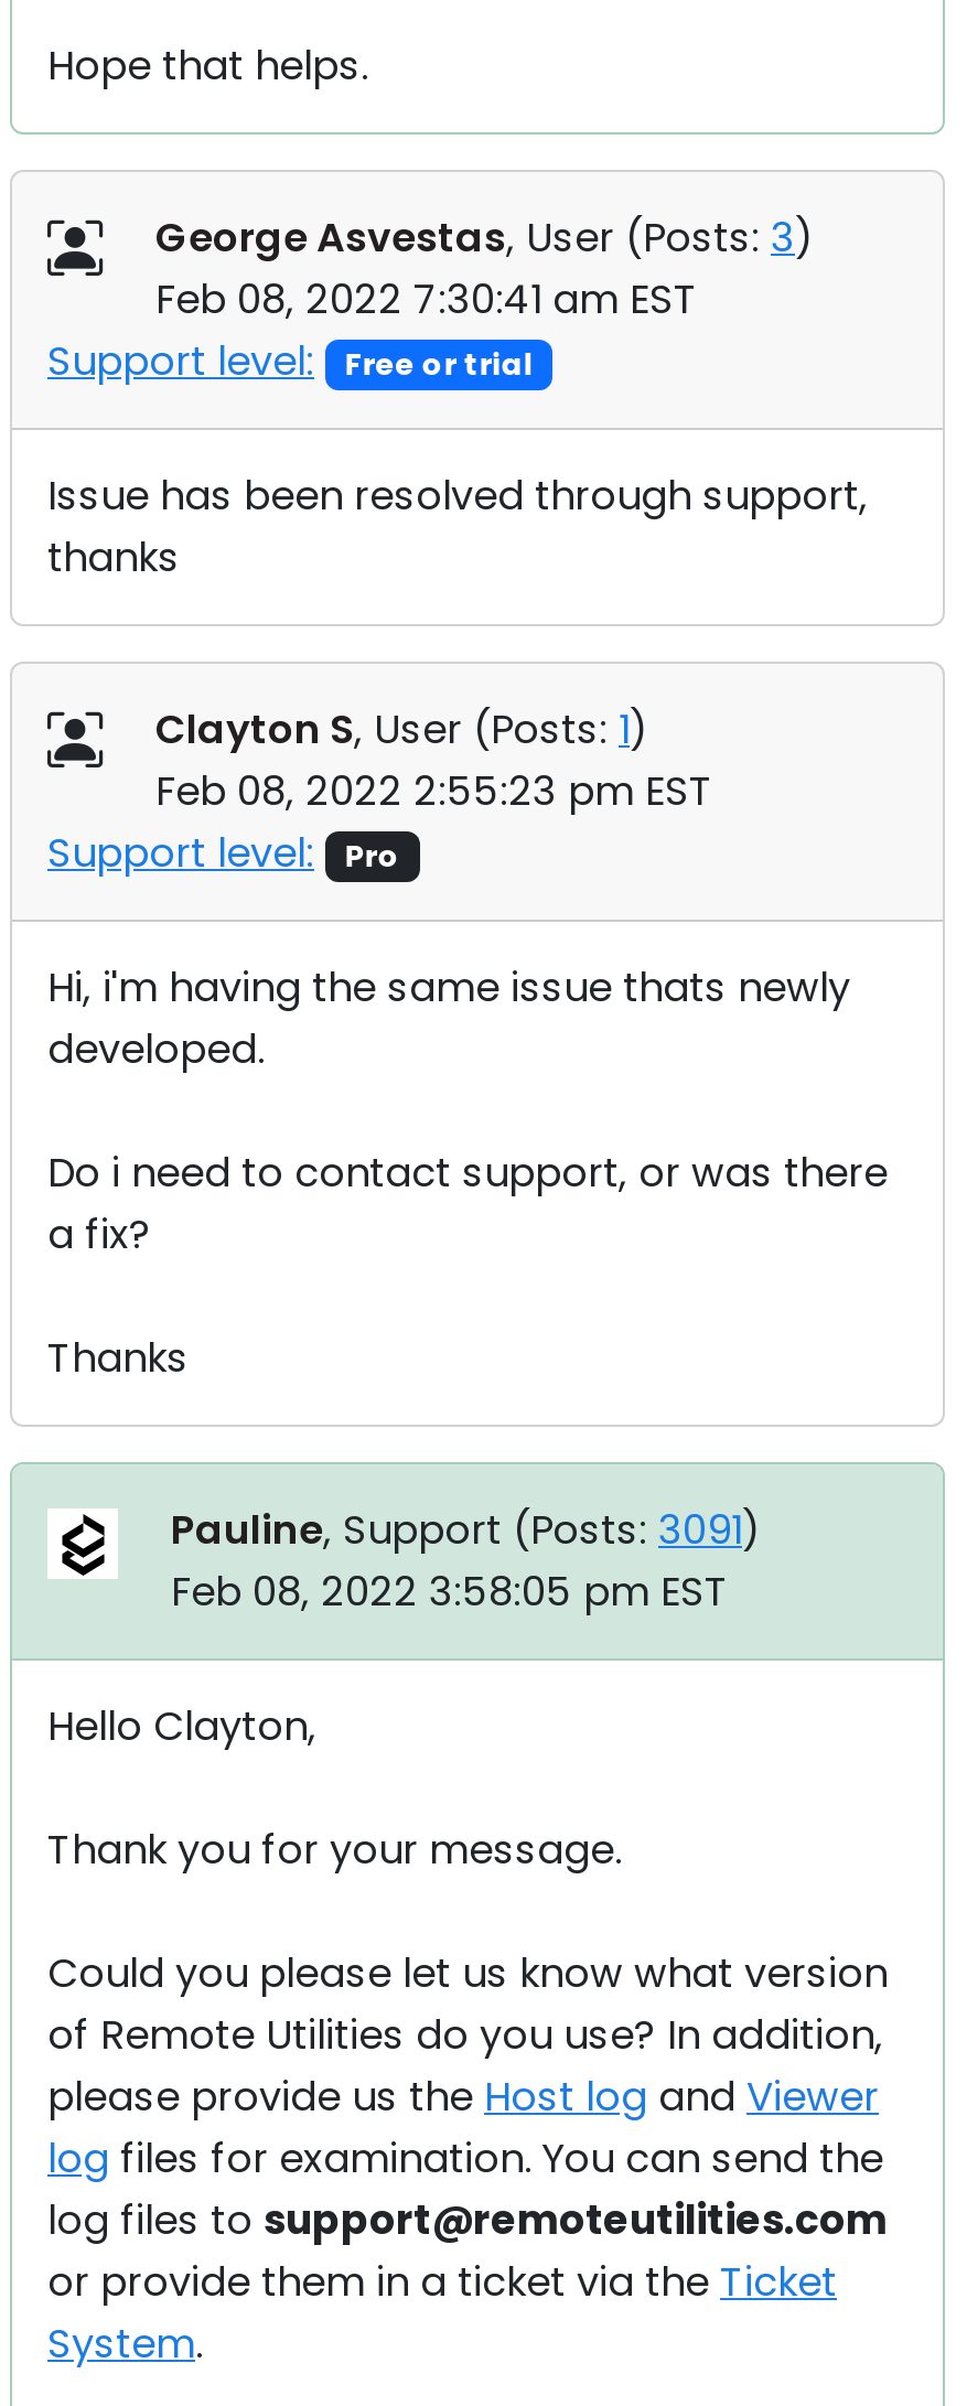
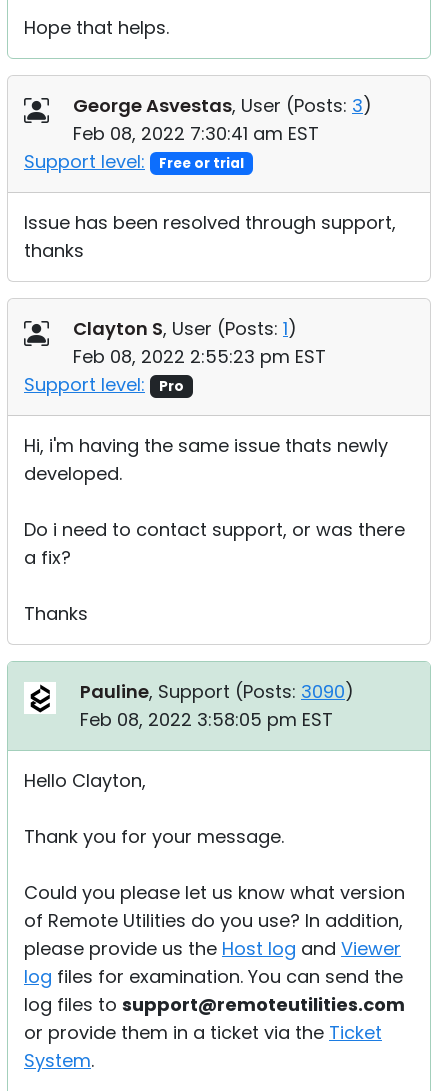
[171,1502,762,1557] Pauline, Support (Posts: 3091) -> [80,679,354,704] Pauline, Support (Posts: 3090)

